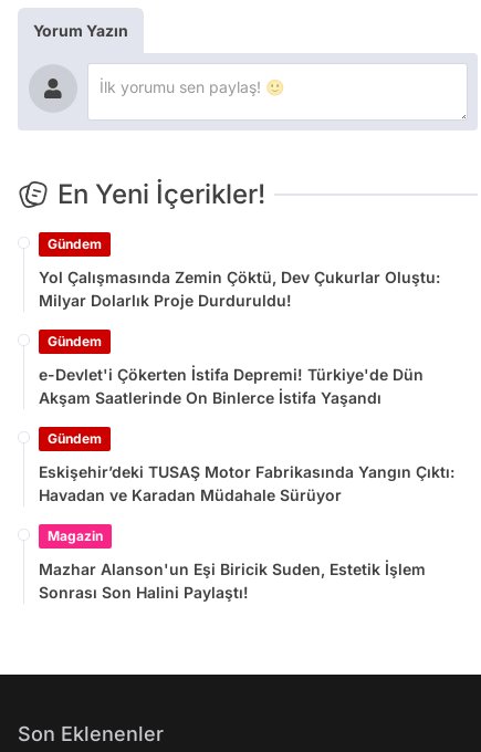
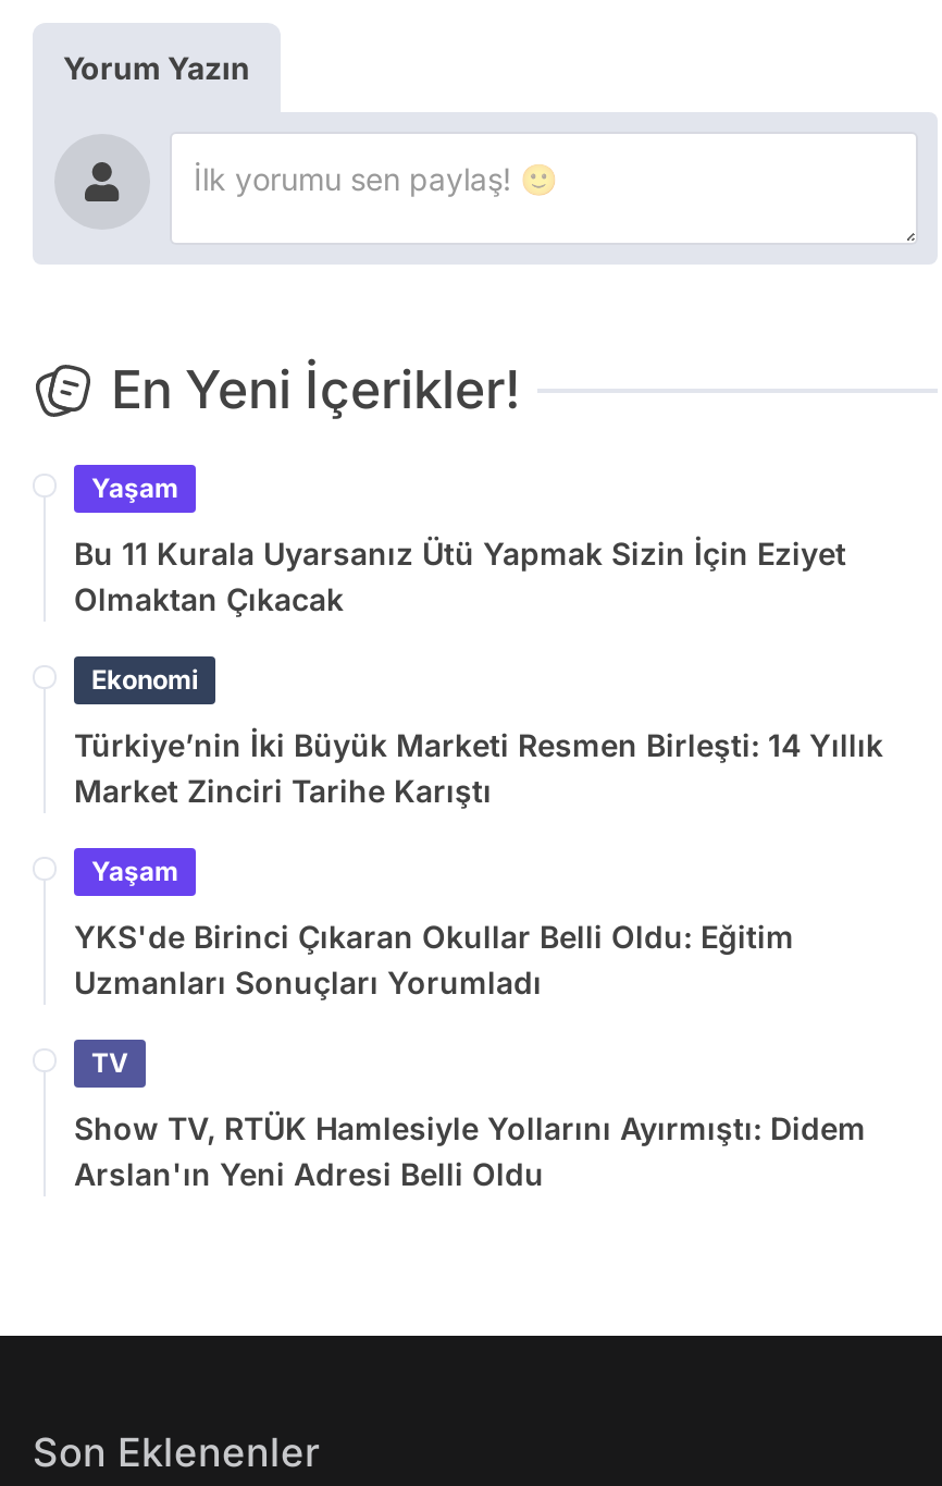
[48,235,102,252] Gündem -> [91,471,178,504] Yaşam
[39,268,440,310] Yol Çalışmasında Zemin Çöktü, Dev Çukurlar Oluştu: | Milyar Dolarlık Proje Durduruldu! -> [74,534,846,617] Bu 11 Kurala Uyarsanız Ütü Yapmak Sizin İçin Eziyet | Olmaktan Çıkacak
[48,333,102,349] Gündem -> [91,663,198,695] Ekonomi
[39,365,424,407] e-Devlet'i Çökerten İstifa Depremi! Türkiye'de Dün | Akşam Saatlerinde On Binlerce İstifa Yaşandı -> [74,726,883,809] Türkiye’nin İki Büyük Marketi Resmen Birleşti: 14 Yıllık | Market Zinciri Tarihe Karıştı
[48,430,102,447] Gündem -> [91,854,178,887] Yaşam
[39,462,454,504] Eskişehir’deki TUSAŞ Motor Fabrikasında Yangın Çıktı: | Havadan ve Karadan Müdahale Sürüyor -> [74,918,794,1000] YKS'de Birinci Çıkaran Okullar Belli Oldu: Eğitim | Uzmanları Sonuçları Yorumladı
[48,527,103,544] Magazin -> [91,1046,128,1079] TV
[39,559,426,601] Mazhar Alanson'un Eşi Biricik Suden, Estetik İşlem | Sonrası Son Halini Paylaştı! -> [74,1109,866,1192] Show TV, RTÜK Hamlesiyle Yollarını Ayırmıştı: Didem | Arslan'ın Yeni Adresi Belli Oldu

